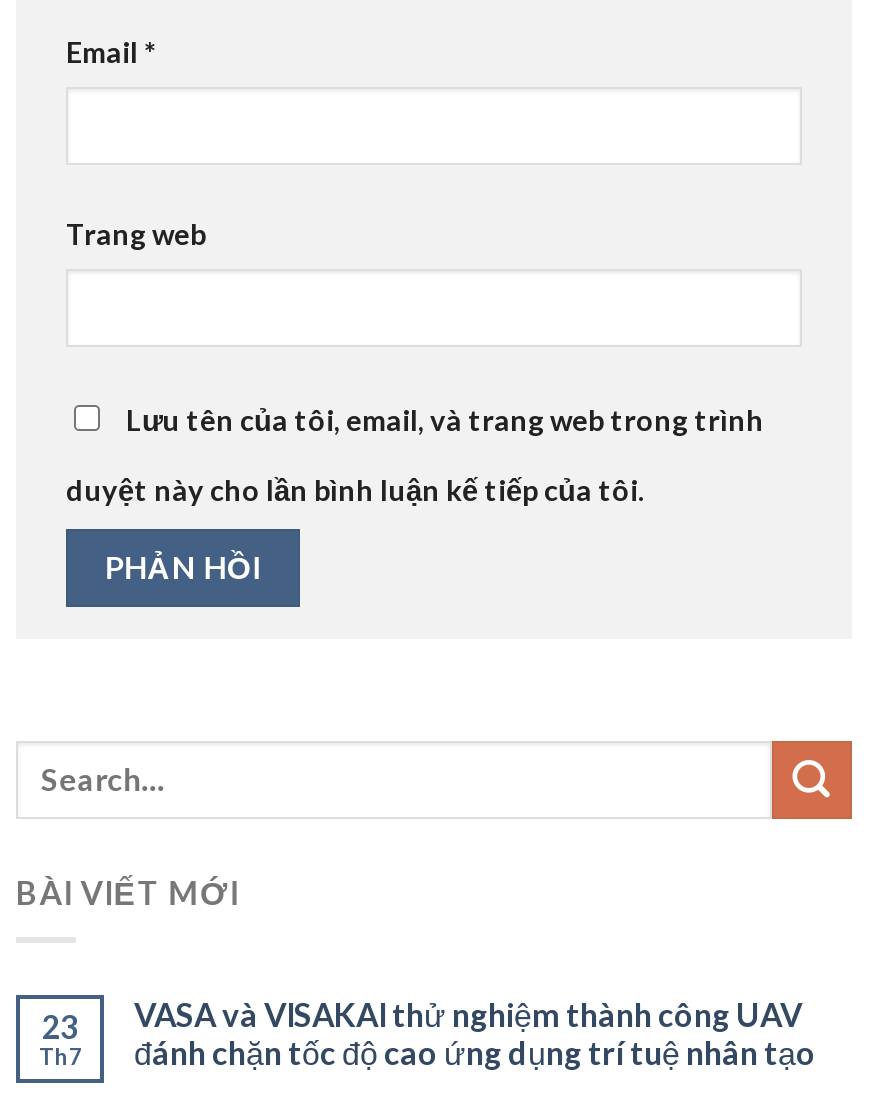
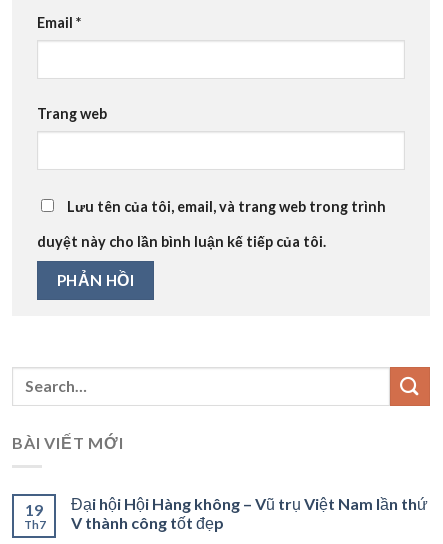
[134,995,816,1071] VASA và VISAKAI thử nghiệm thành công UAV | đánh chặn tốc độ cao ứng dụng trí tuệ nhân tạo -> [71,494,428,532] Đại hội Hội Hàng không – Vũ trụ Việt Nam lần thứ | V thành công tốt đẹp
[42,1007,78,1045] 23 -> [25,500,43,519] 19

